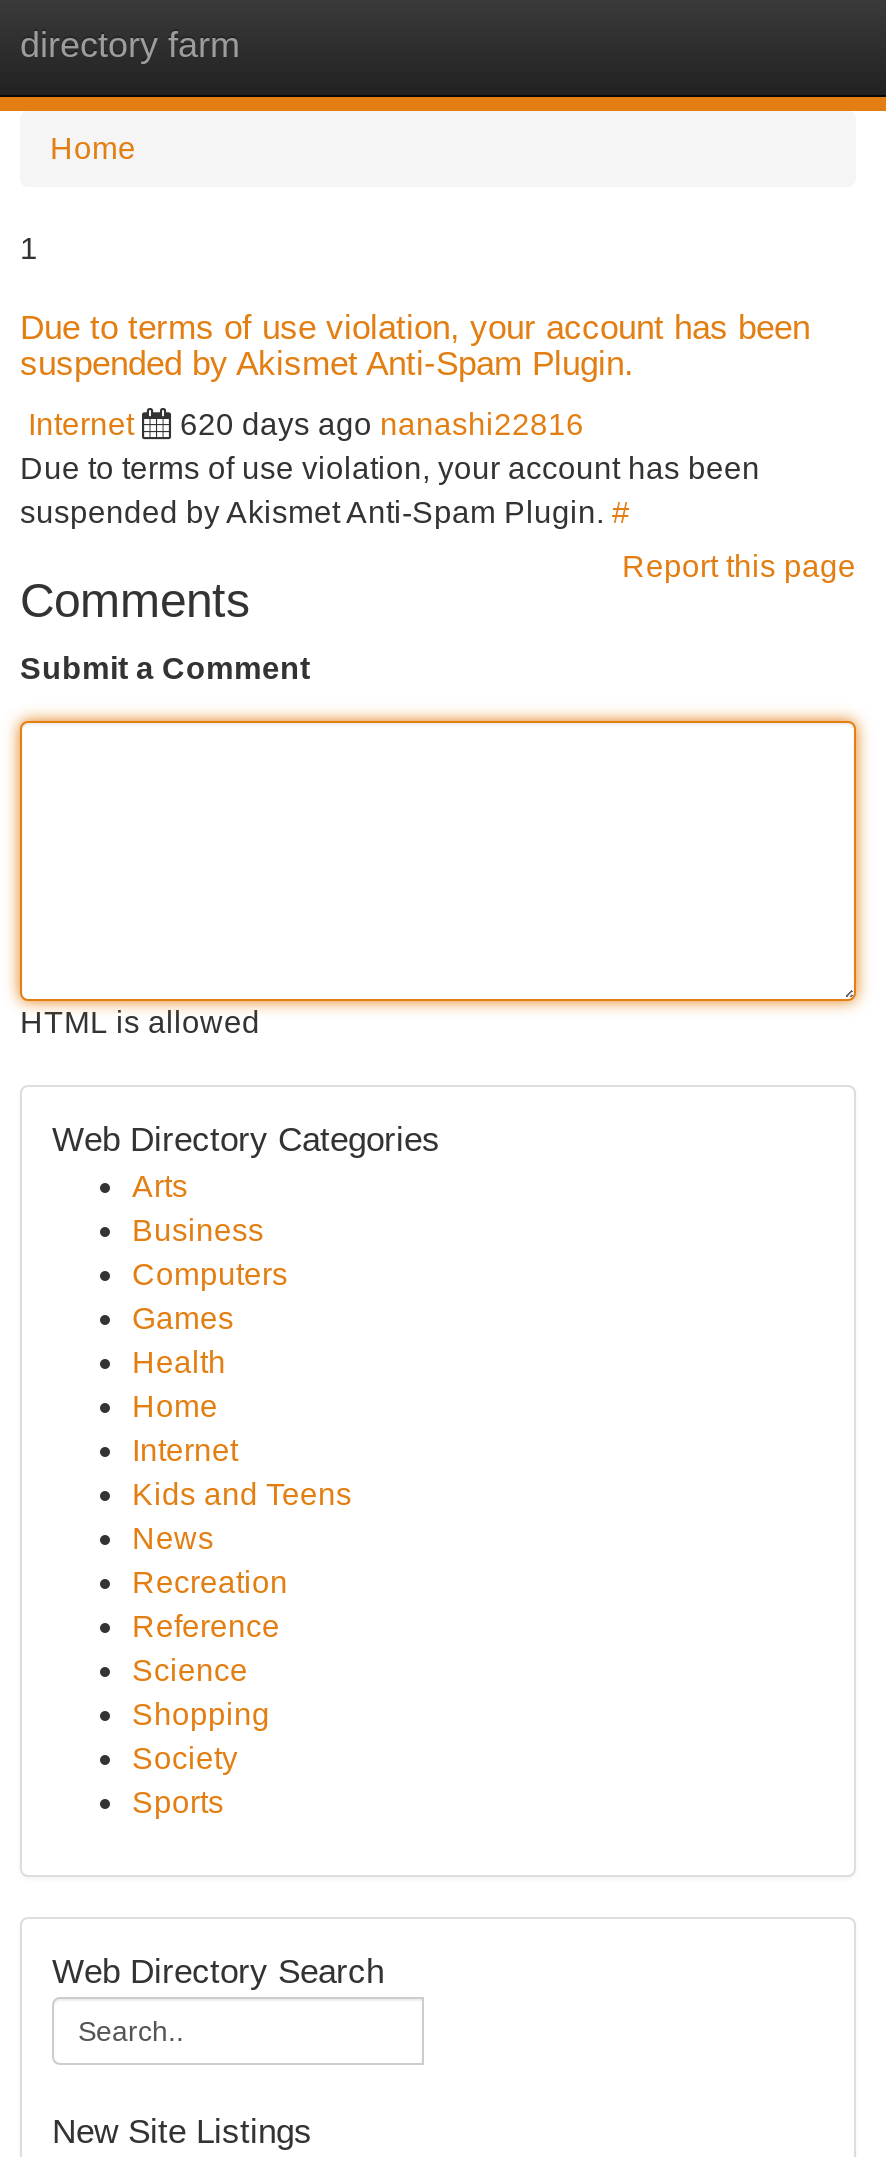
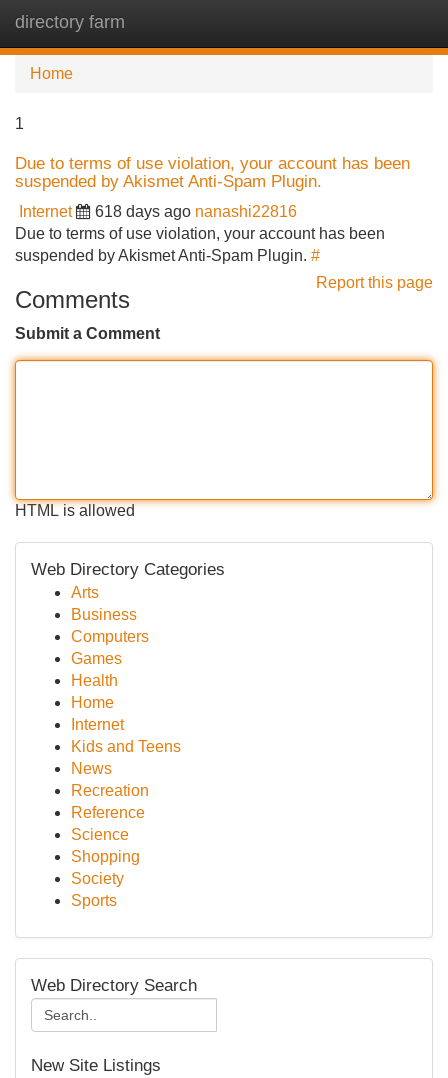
[180,407,584,441] 620 days ago nanashi22816 -> [95,203,297,220] 618 days ago nanashi22816

